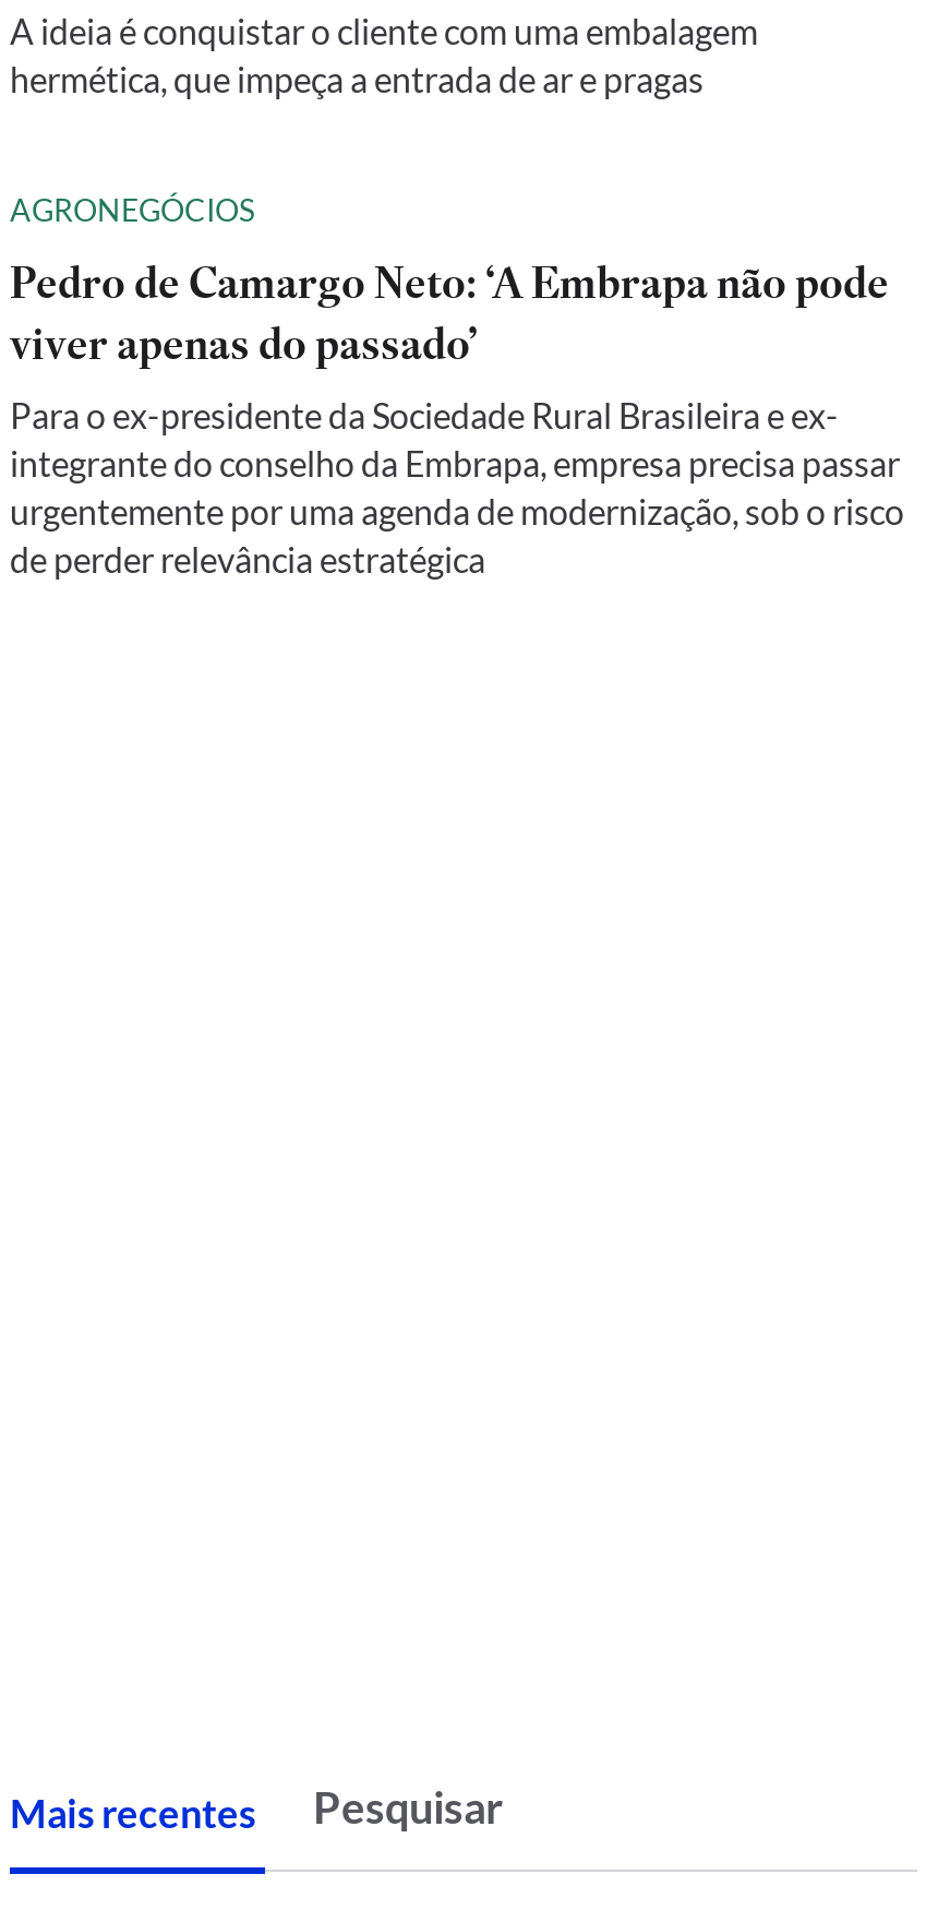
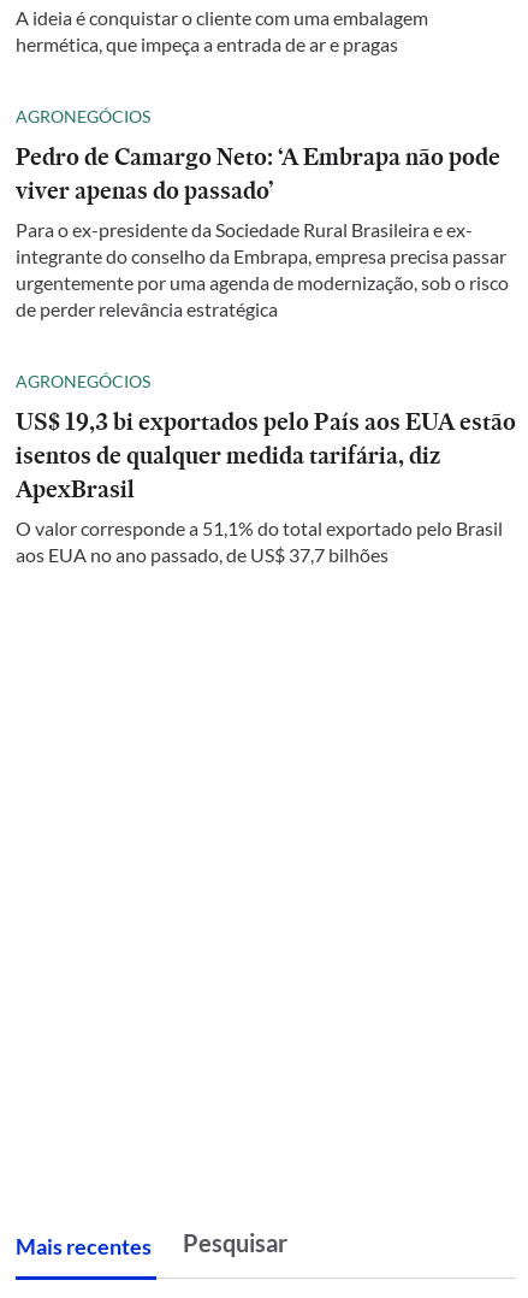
none -> [16,370,516,566] AGRONEGÓCIOS | US$ 19,3 bi exportados pelo País aos EUA estão | isentos de qualquer medida tarifária, diz | ApexBrasil | O valor corresponde a 51,1% do total exportado pelo Brasil | aos EUA no ano passado, de US$ 37,7 bilhões

